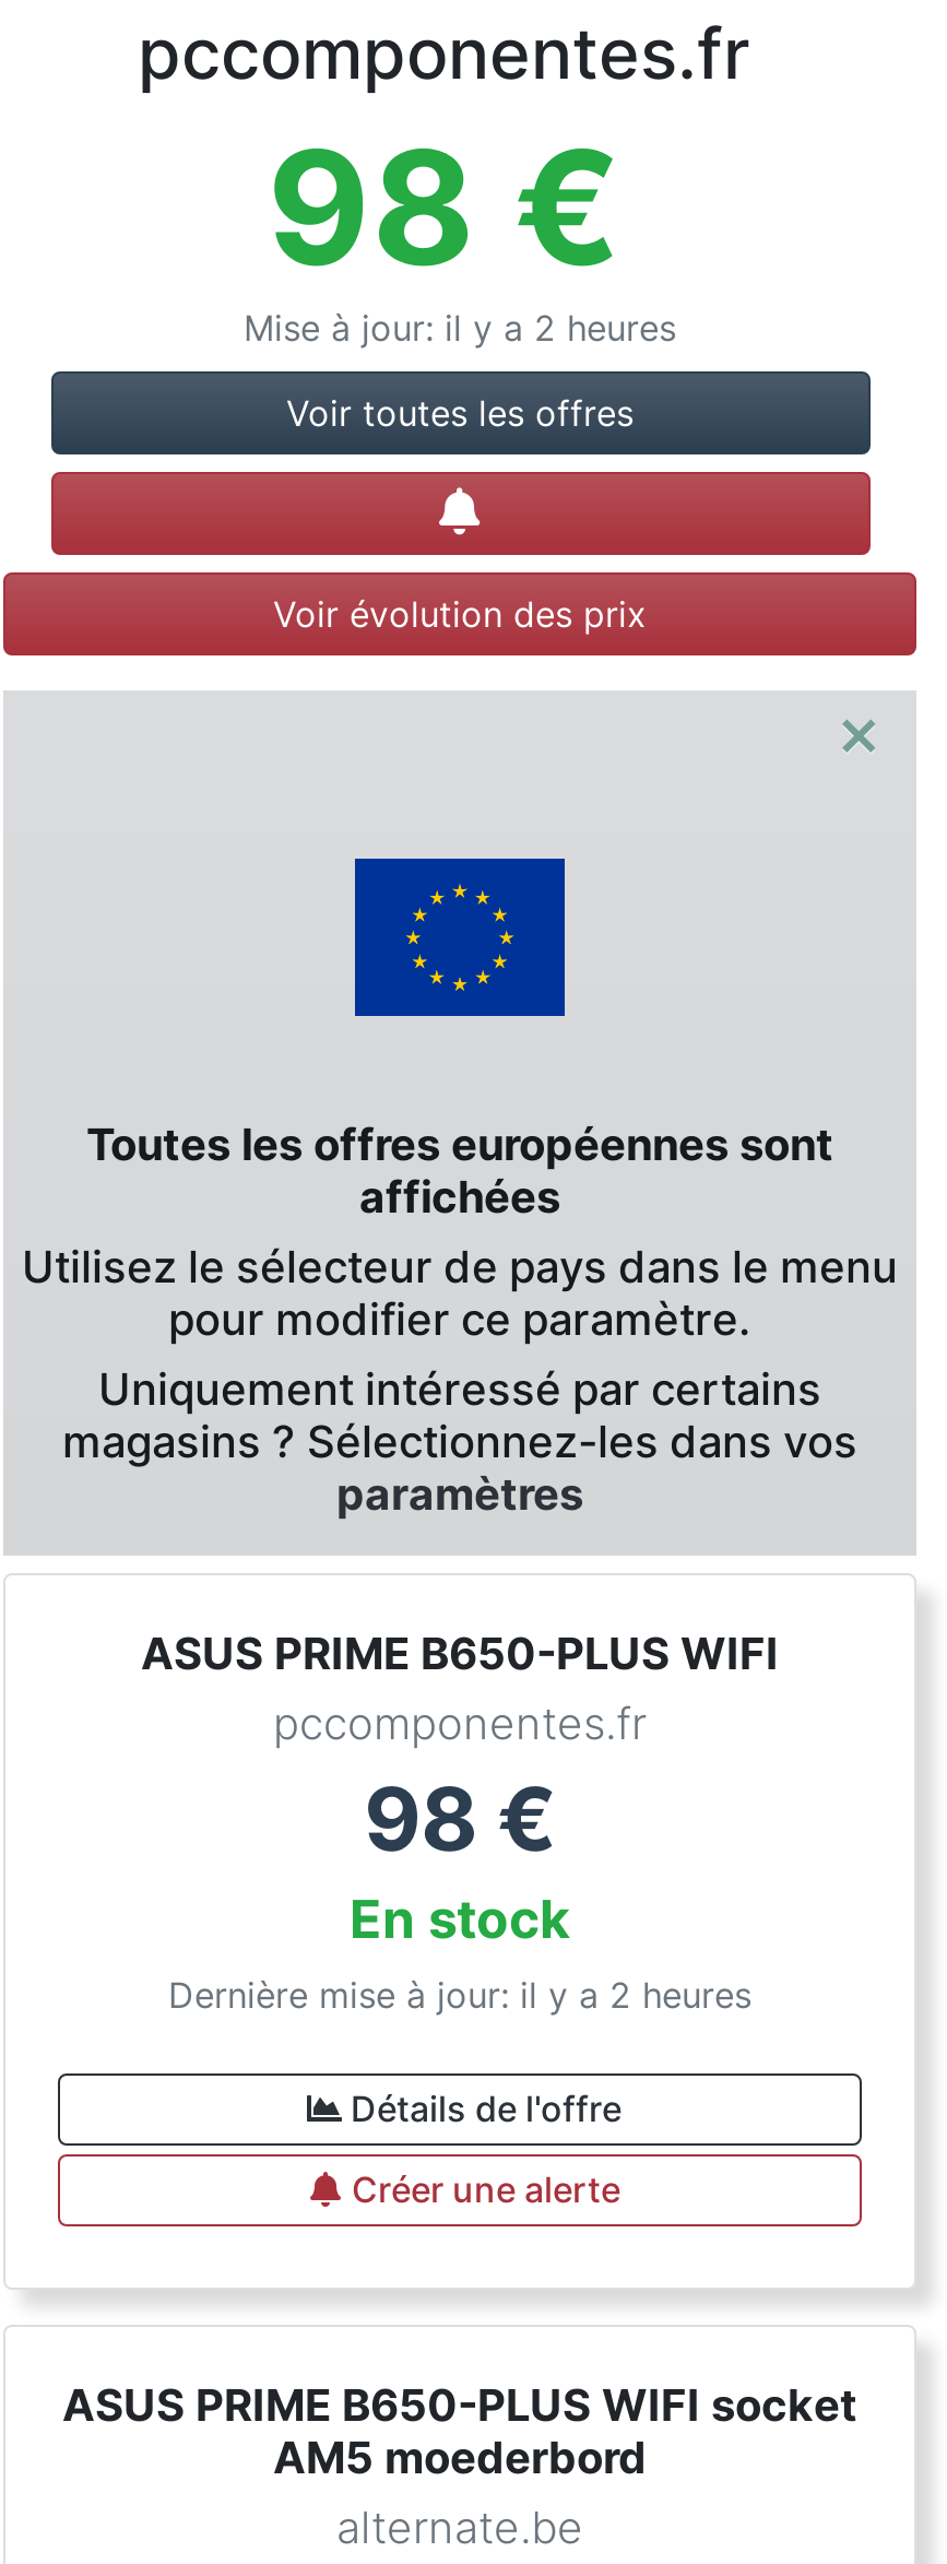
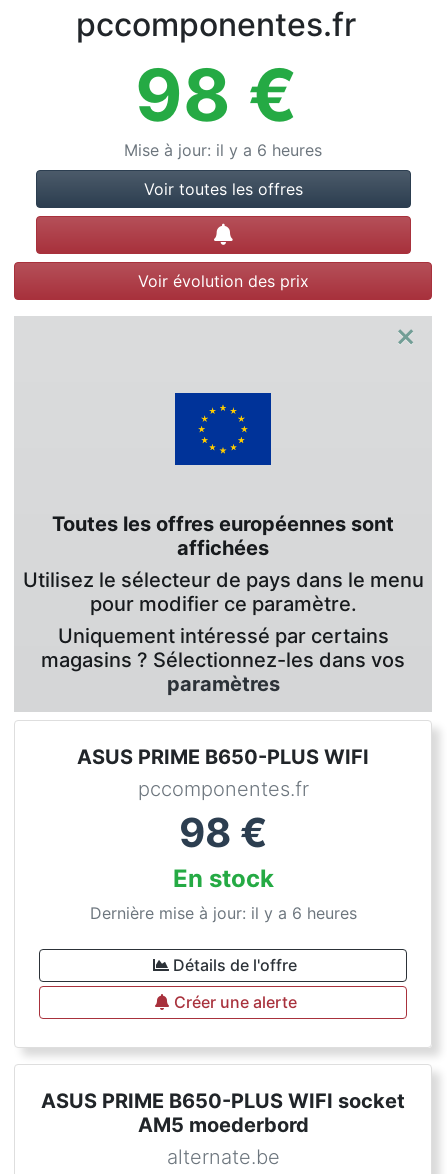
[244,306,676,350] Mise à jour: il y a 2 heures -> [124,140,322,160] Mise à jour: il y a 6 heures
[168,1973,751,2017] Dernière mise à jour: il y a 2 heures -> [89,903,356,923] Dernière mise à jour: il y a 6 heures

